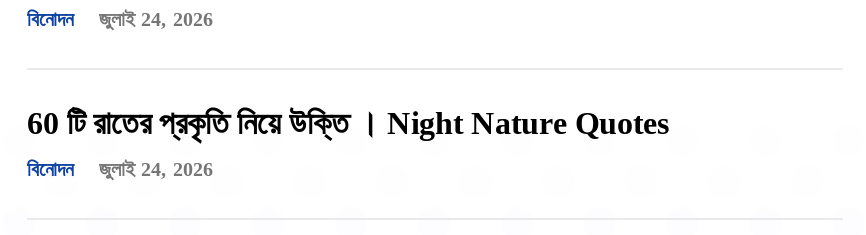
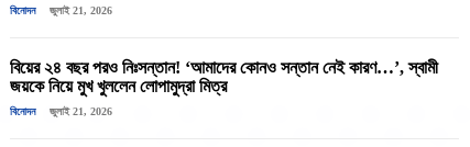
[27,9,213,31] বিনোদন জুলাই 24, 2026 -> [10,5,112,17] বিনোদন জুলাই 21, 2026
[27,107,669,141] 60 টি রাতের প্রকৃতি নিয়ে উক্তি । Night Nature Quotes -> [10,59,438,96] বিয়ের ২৪ বছর পরও নিঃসন্তান! ‘আমাদের কোনও সন্তান নেই কারণ…’, স্বামী | জয়কে নিয়ে মুখ খুললেন লোপামুদ্রা মিত্র
[27,159,213,181] বিনোদন জুলাই 24, 2026 -> [10,106,112,118] বিনোদন জুলাই 21, 2026

